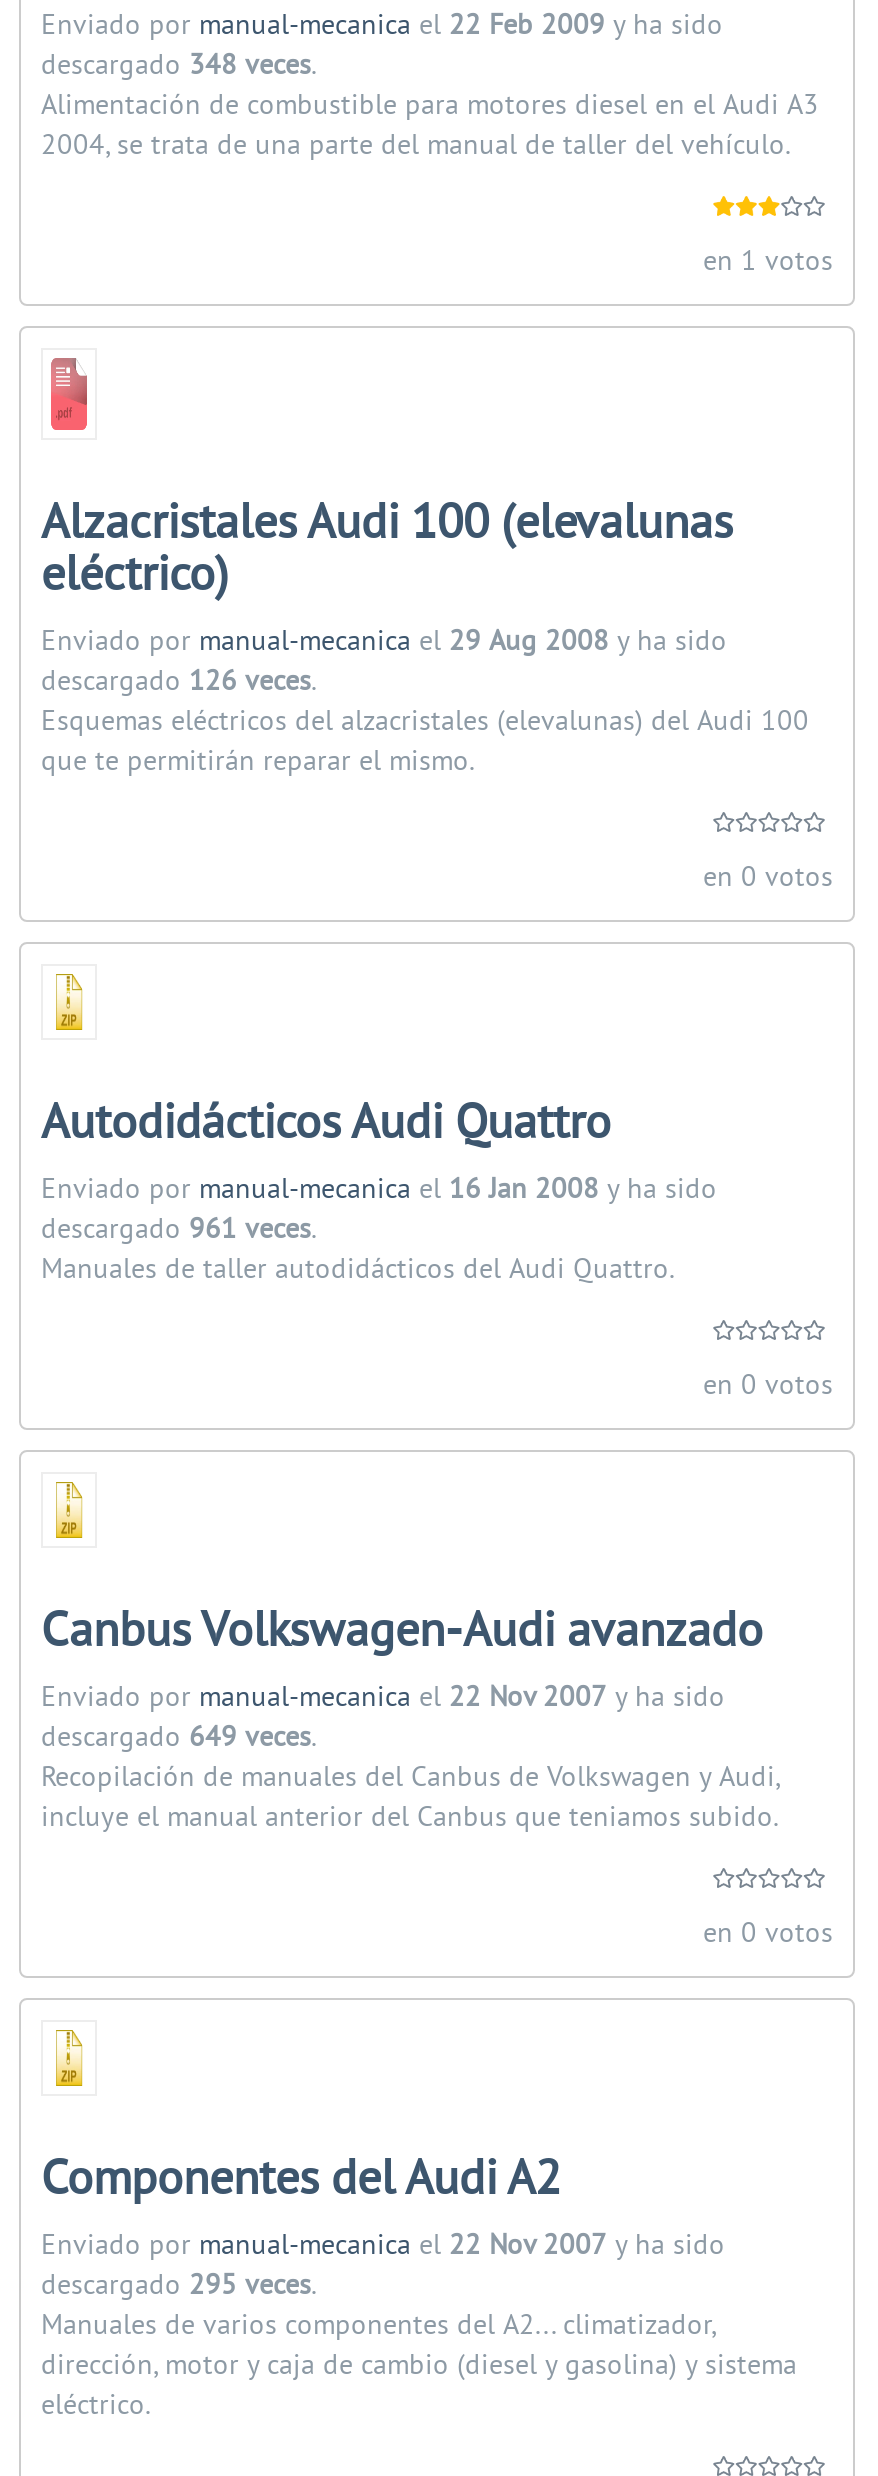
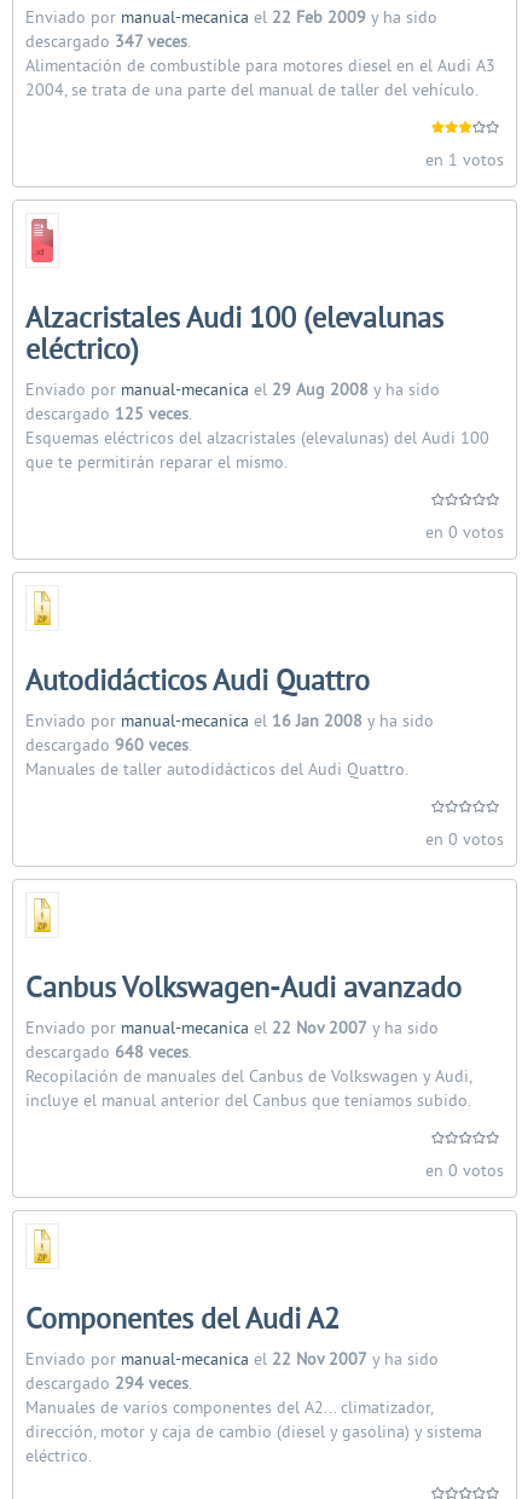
[41,50,317,84] descargado 348 veces. -> [25,32,191,53] descargado 347 veces.
[41,665,317,699] descargado 126 veces. -> [25,405,192,425] descargado 125 veces.
[41,1214,317,1248] descargado 961 veces. -> [25,736,192,757] descargado 960 veces.
[41,1722,317,1756] descargado 649 veces. -> [25,1043,192,1064] descargado 648 veces.
[41,2270,317,2304] descargado 295 veces. -> [25,1374,192,1395] descargado 294 veces.

